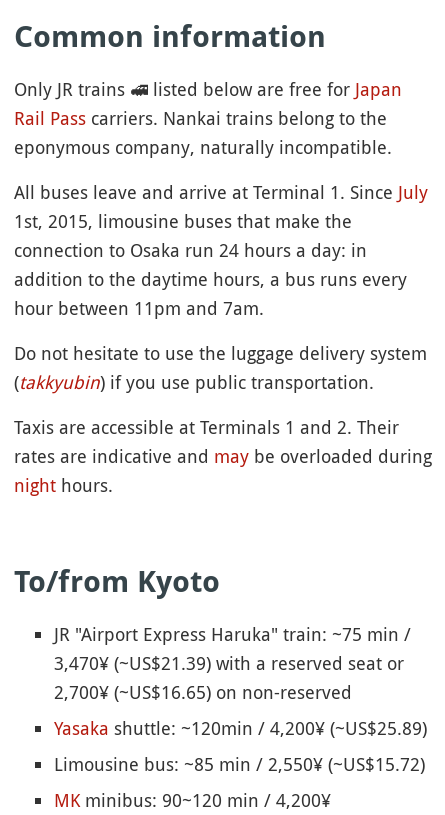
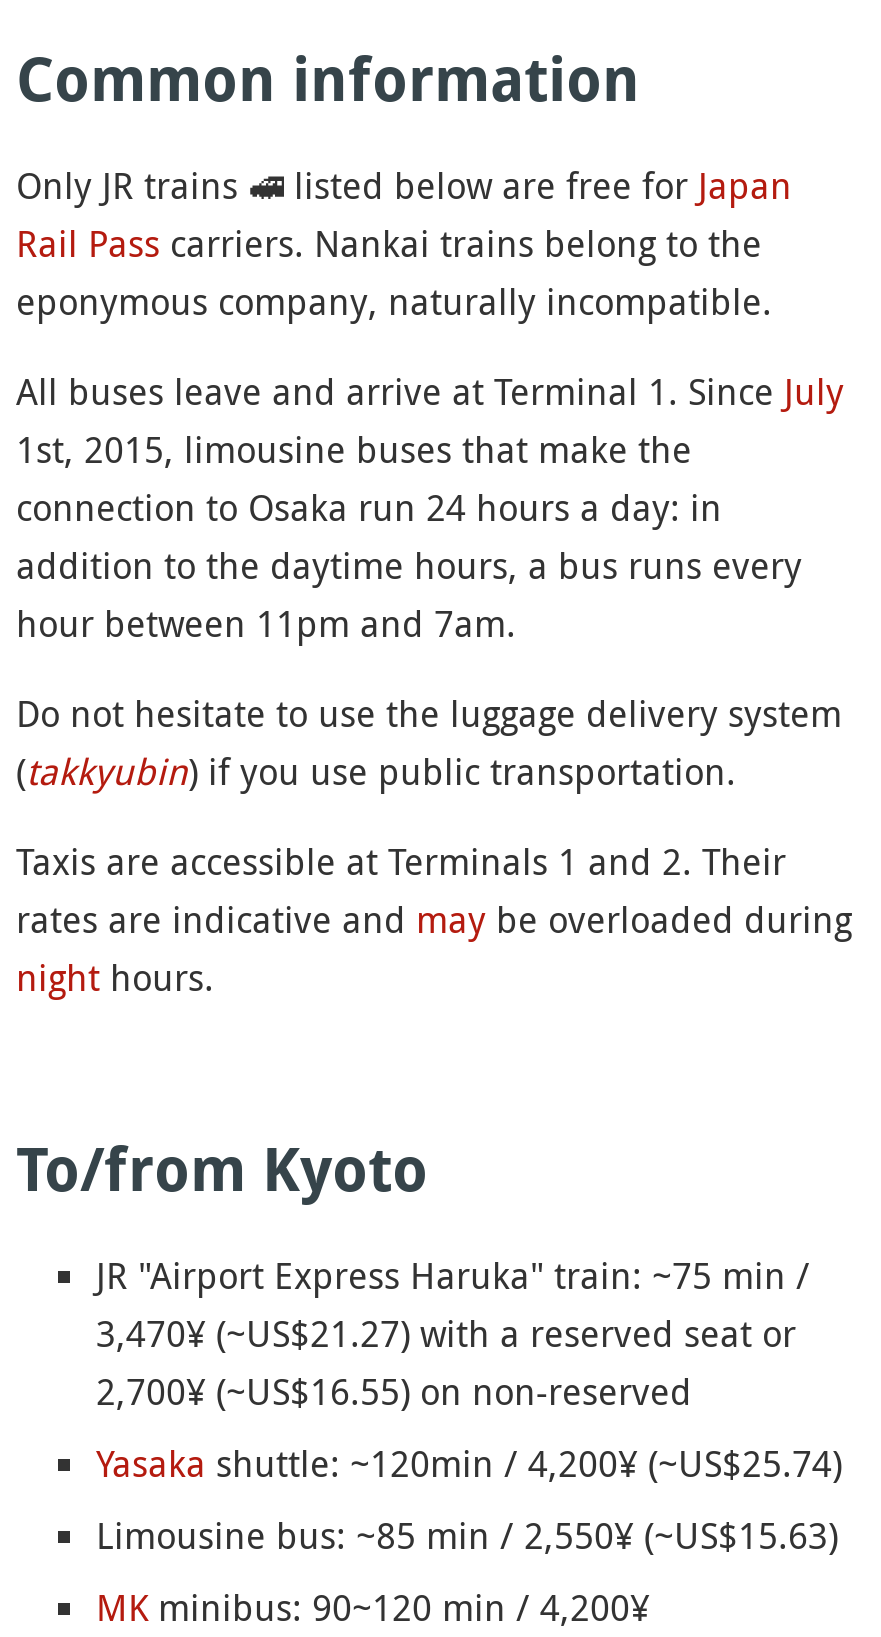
[54,651,404,675] 3,470¥ (~US$21.39) with a reserved seat or -> [96,1309,796,1357] 3,470¥ (~US$21.27) with a reserved seat or
[54,680,352,704] 2,700¥ (~US$16.65) on non-reserved -> [96,1367,692,1415] 2,700¥ (~US$16.55) on non-reserved
[54,716,427,740] Yasaka shuttle: ~120min / 4,200¥ (~US$25.89) -> [96,1439,842,1487] Yasaka shuttle: ~120min / 4,200¥ (~US$25.74)
[54,752,425,776] Limousine bus: ~85 min / 2,550¥ (~US$15.72) -> [96,1511,838,1559] Limousine bus: ~85 min / 2,550¥ (~US$15.63)

